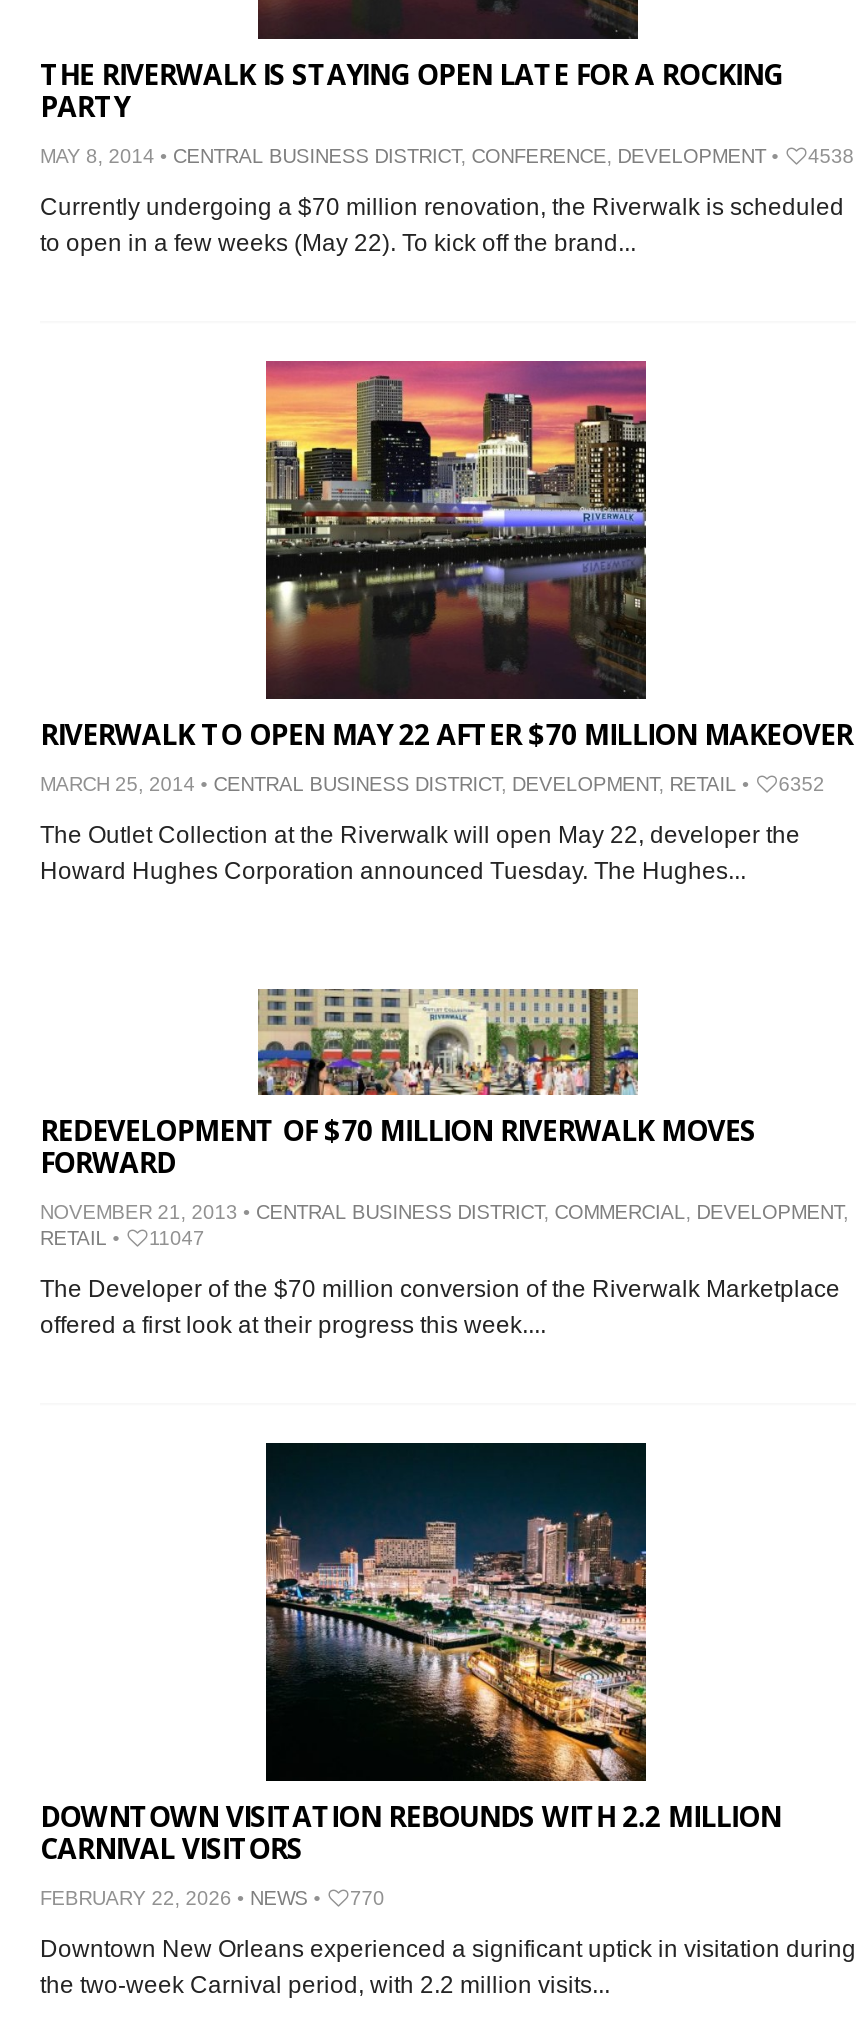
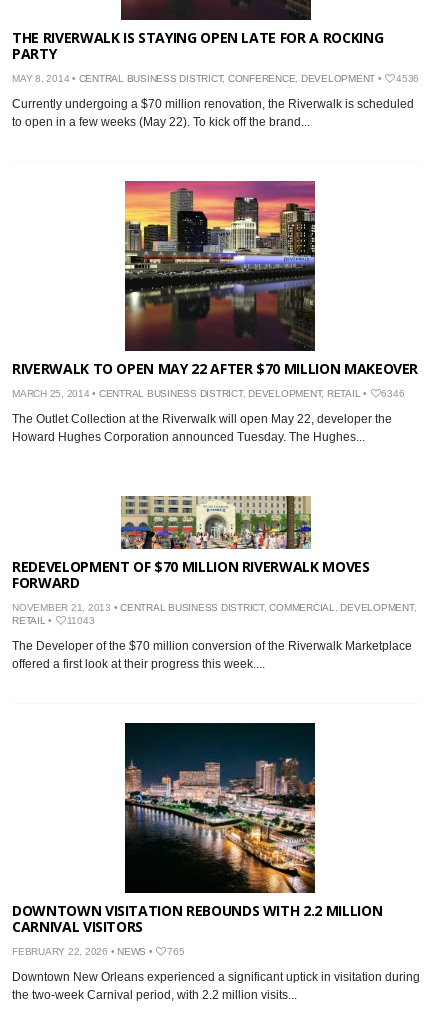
[40,146,854,168] MAY 8, 2014 • CENTRAL BUSINESS DISTRICT, CONFERENCE, DEVELOPMENT • 4538 -> [12,73,419,84] MAY 8, 2014 • CENTRAL BUSINESS DISTRICT, CONFERENCE, DEVELOPMENT • 4536
[40,774,824,796] MARCH 25, 2014 • CENTRAL BUSINESS DISTRICT, DEVELOPMENT, RETAIL • 6352 -> [12,388,404,399] MARCH 25, 2014 • CENTRAL BUSINESS DISTRICT, DEVELOPMENT, RETAIL • 6346
[40,1227,204,1249] RETAIL • 11047 -> [12,615,94,626] RETAIL • 11043
[40,1888,384,1910] FEBRUARY 22, 2026 • NEWS • 770 -> [12,946,184,957] FEBRUARY 22, 2026 • NEWS • 765

